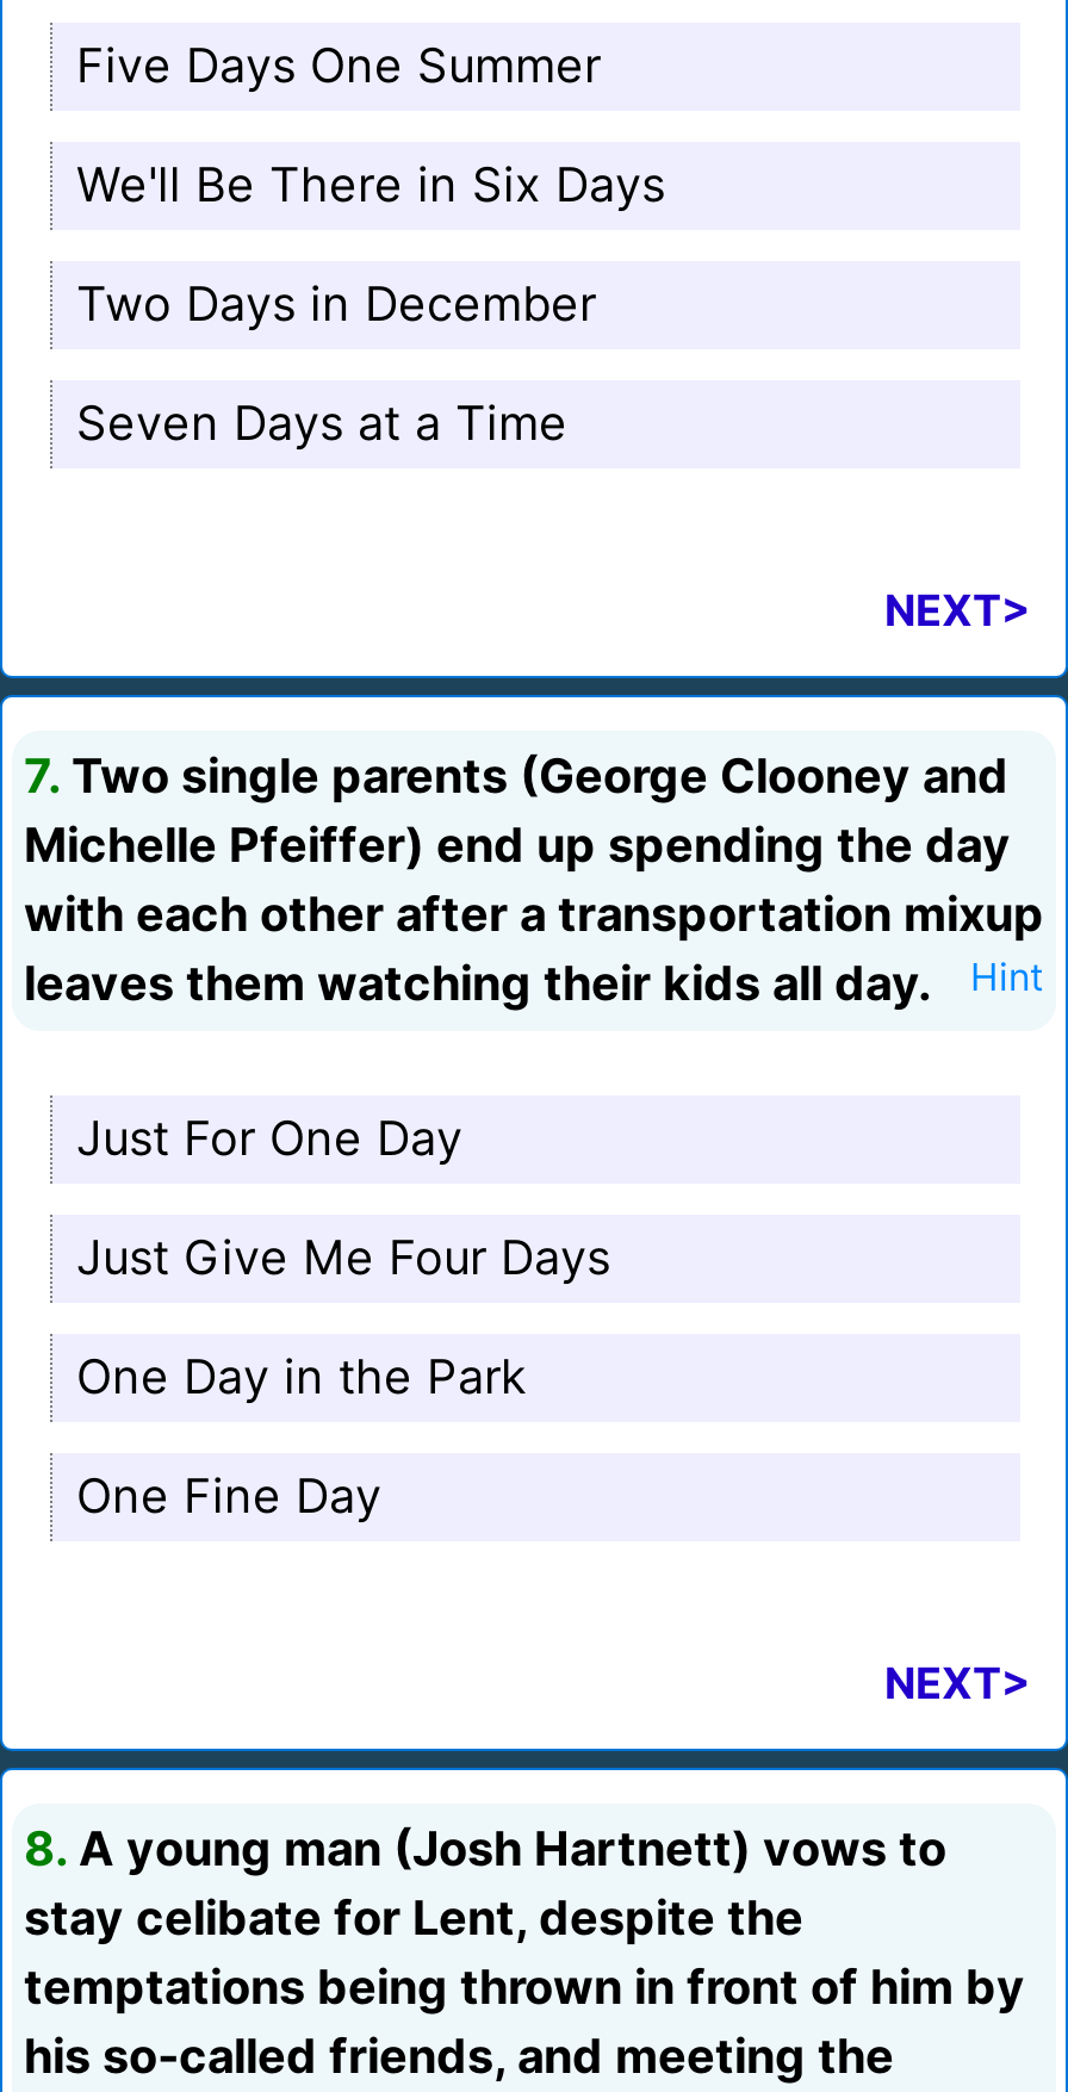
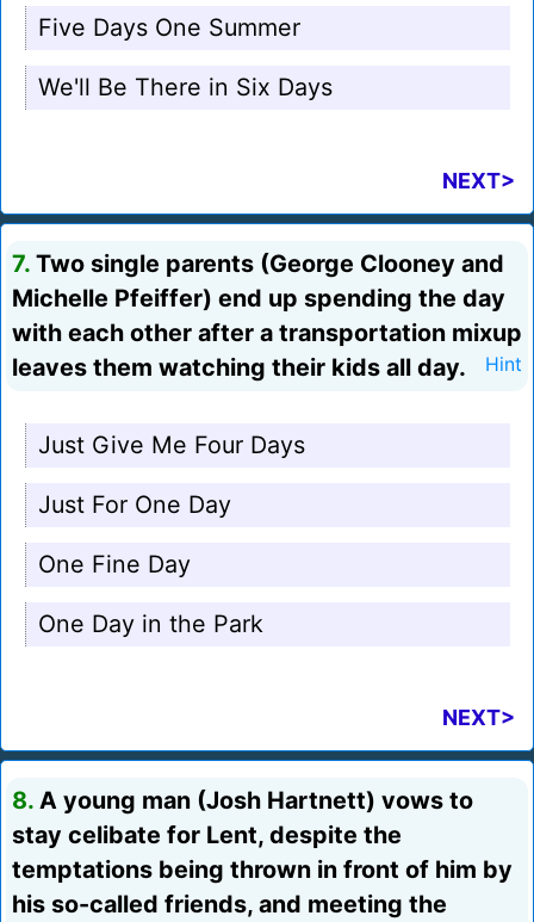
[76,275,596,452] Two Days in December | Seven Days at a Time -> none
moved [76,1110,462,1167] -> [38,490,231,519]: Just For One Day
moved [76,1229,610,1286] -> [38,431,305,459]: Just Give Me Four Days
moved [76,1348,527,1405] -> [38,609,263,638]: One Day in the Park
moved [76,1467,381,1525] -> [38,550,191,578]: One Fine Day

